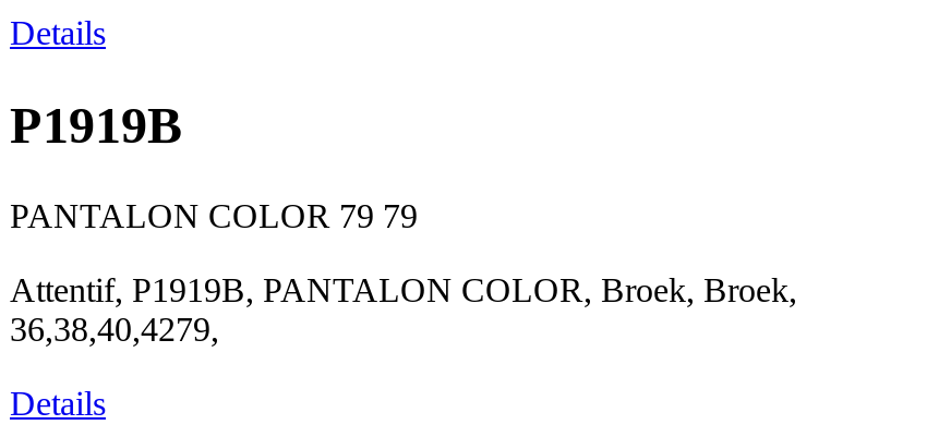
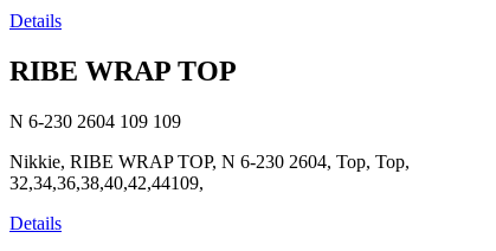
[10,96,182,152] P1919B -> [9,56,237,86] RIBE WRAP TOP
[10,198,418,235] PANTALON COLOR 79 79 -> [9,111,181,131] N 6-230 2604 109 109
[10,272,797,348] Attentif, P1919B, PANTALON COLOR, Broek, Broek, | 36,38,40,4279, -> [9,151,410,193] Nikkie, RIBE WRAP TOP, N 6-230 2604, Top, Top, | 32,34,36,38,40,42,44109,

